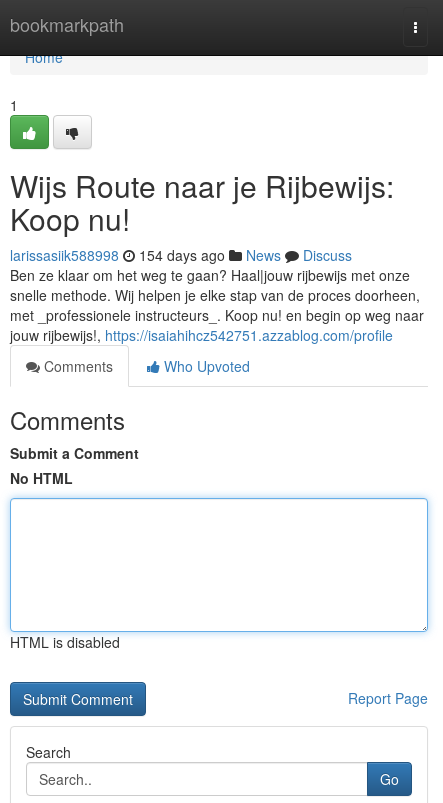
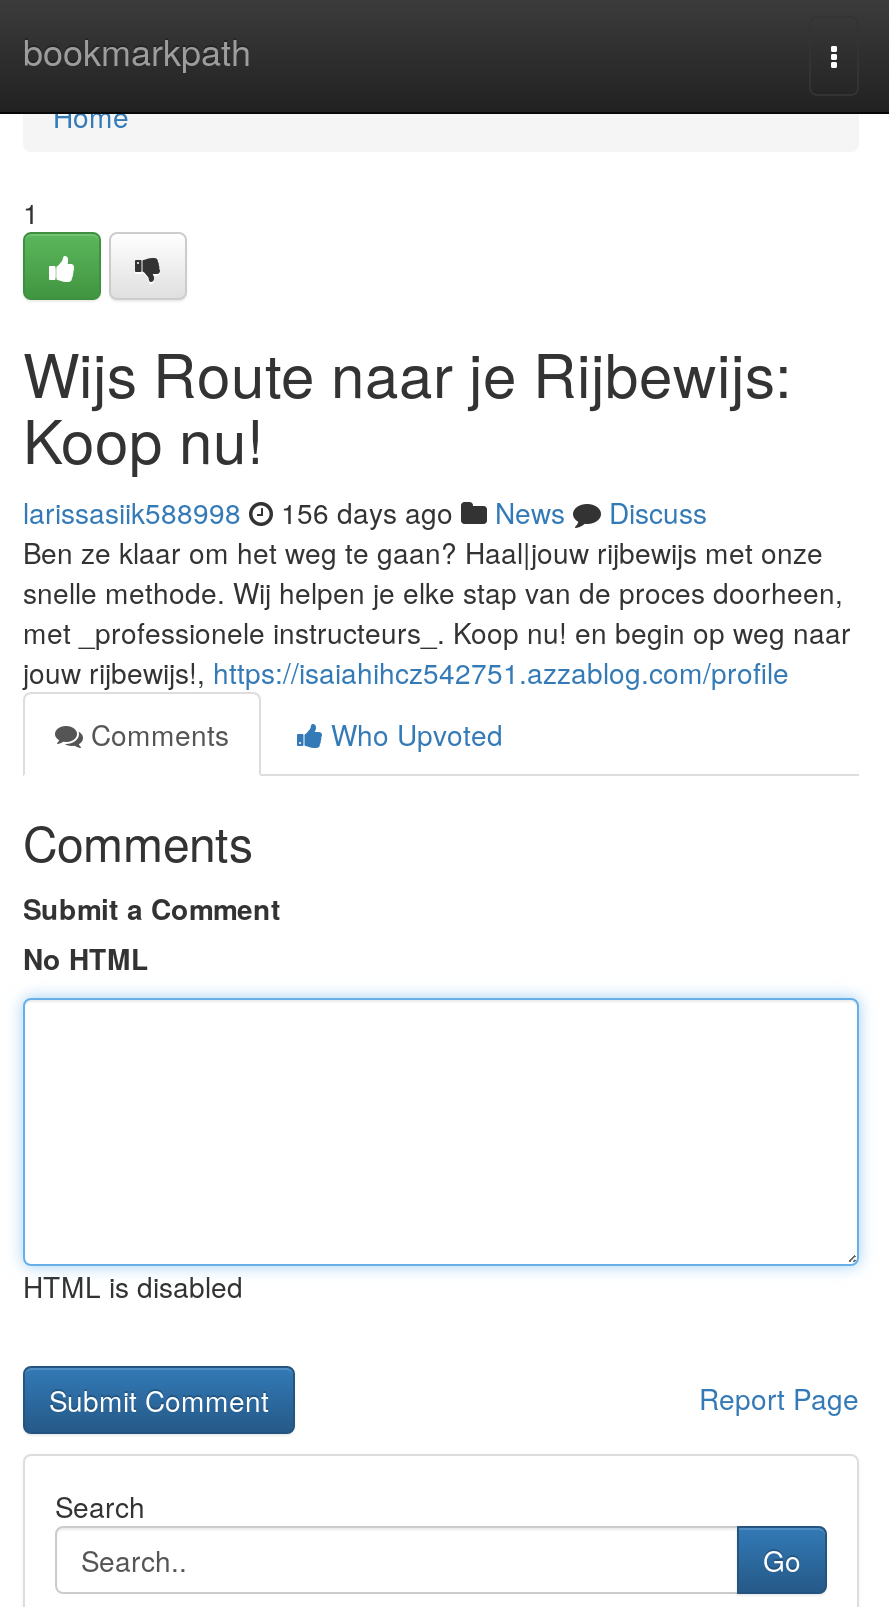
[10,245,352,265] larissasiik588998 154 days ago News Discuss -> [23,492,707,532] larissasiik588998 156 days ago News Discuss

